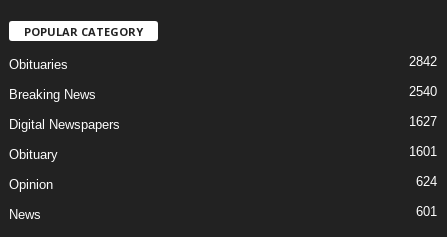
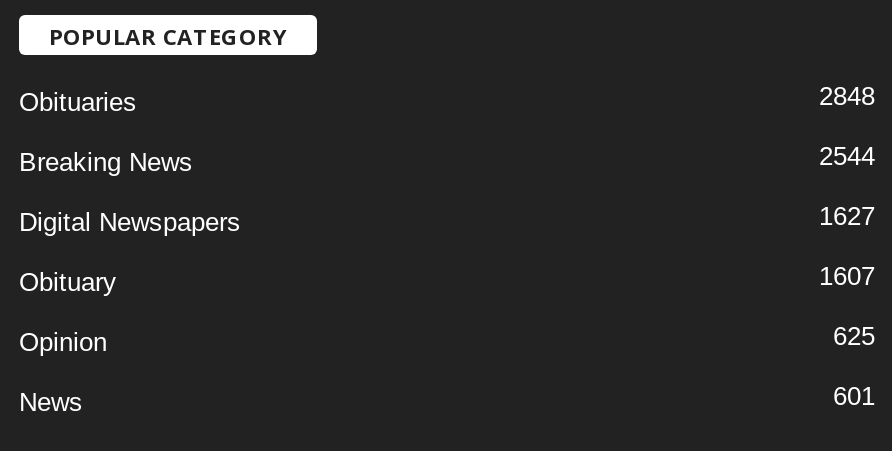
[409,54,437,69] 2842 -> [819,80,875,110] 2848
[409,84,437,99] 2540 -> [819,140,875,170] 2544
[409,144,437,159] 1601 -> [819,260,875,290] 1607
[416,174,437,189] 624 -> [833,320,875,350] 625

